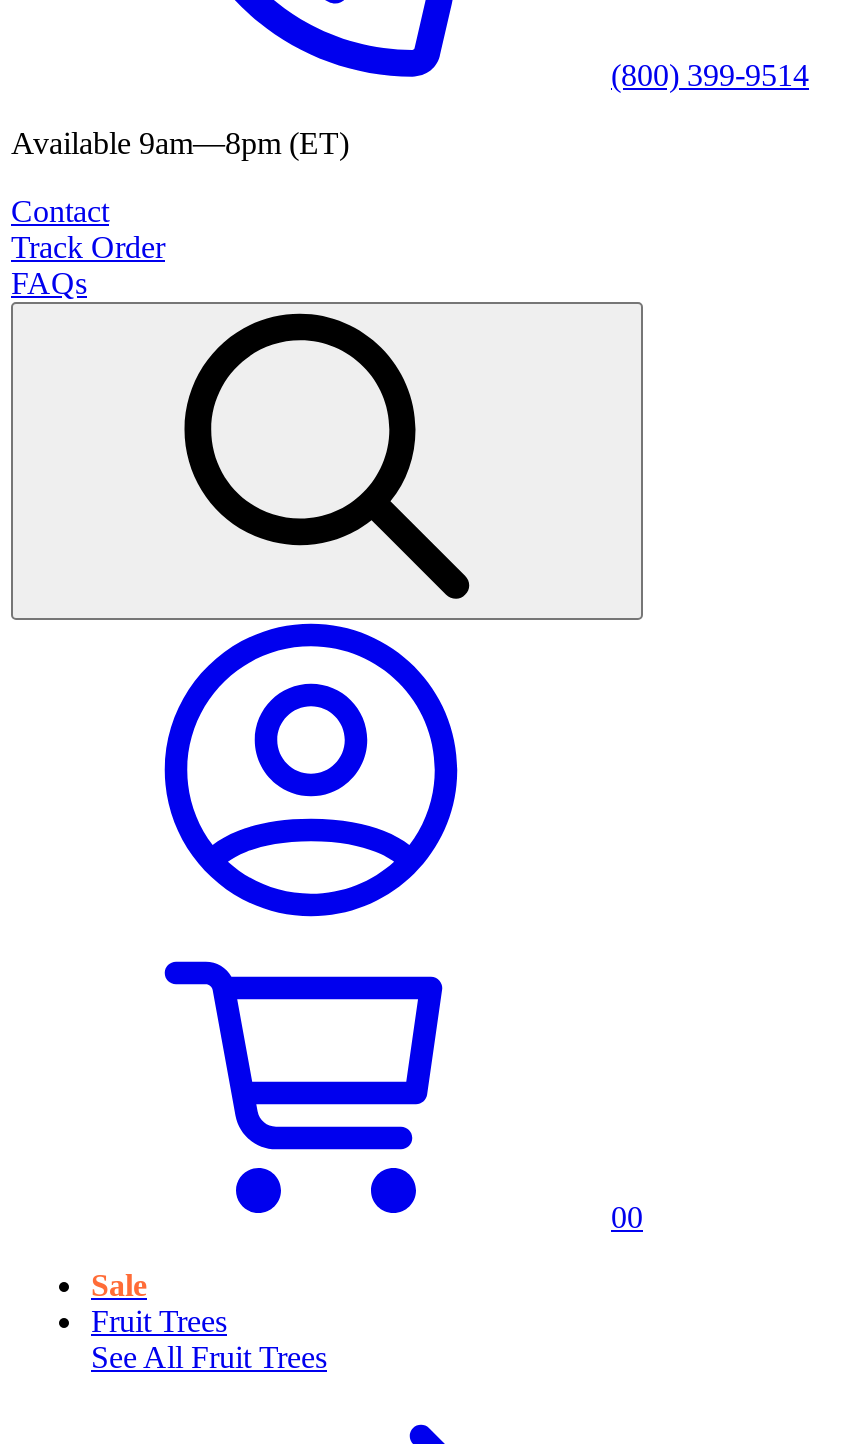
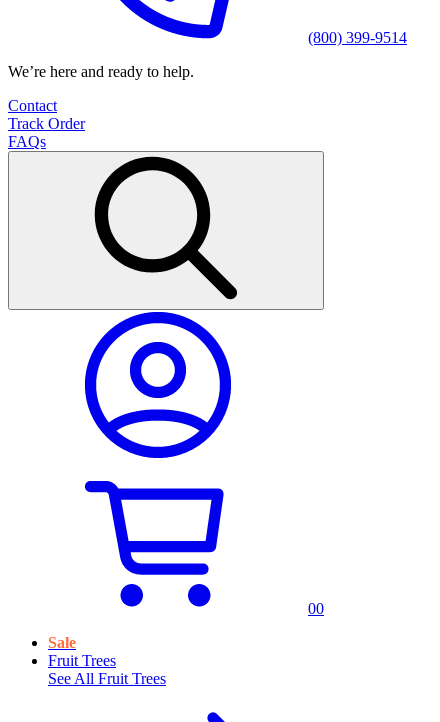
[11,127,349,161] Available 9am—8pm (ET) -> [8,63,194,80] We’re here and ready to help.

